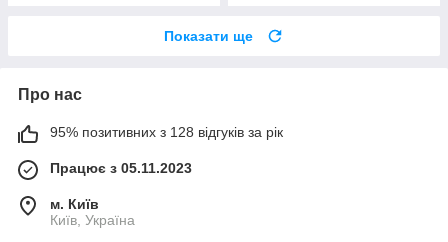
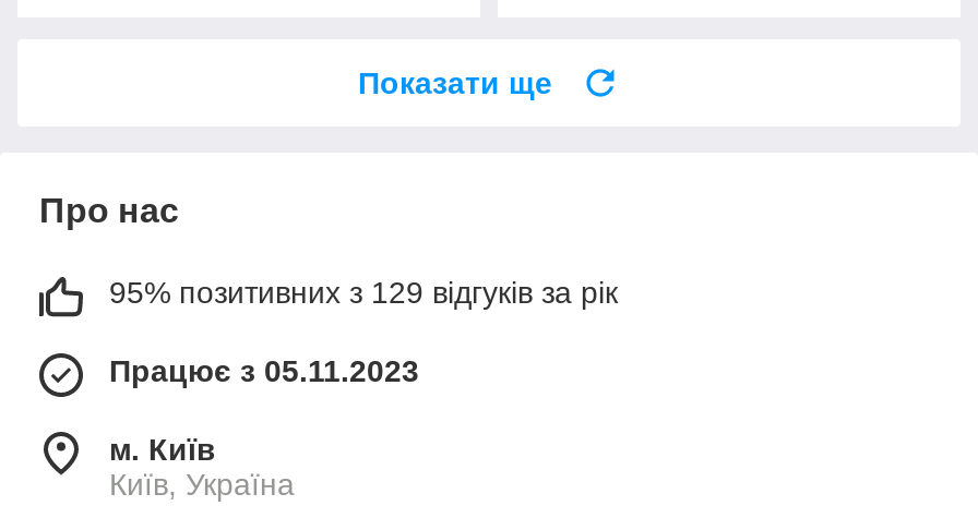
[50,124,283,140] 95% позитивних з 128 відгуків за рік -> [109,274,618,309] 95% позитивних з 129 відгуків за рік

